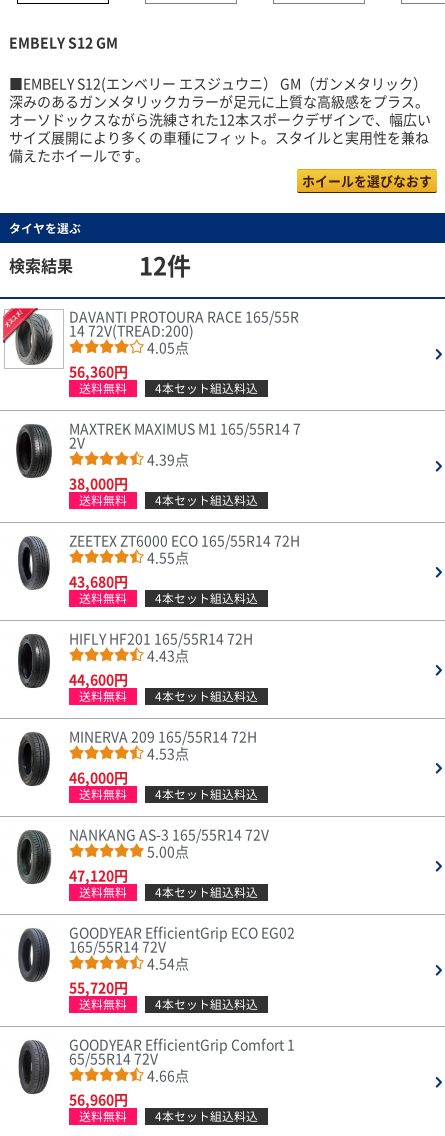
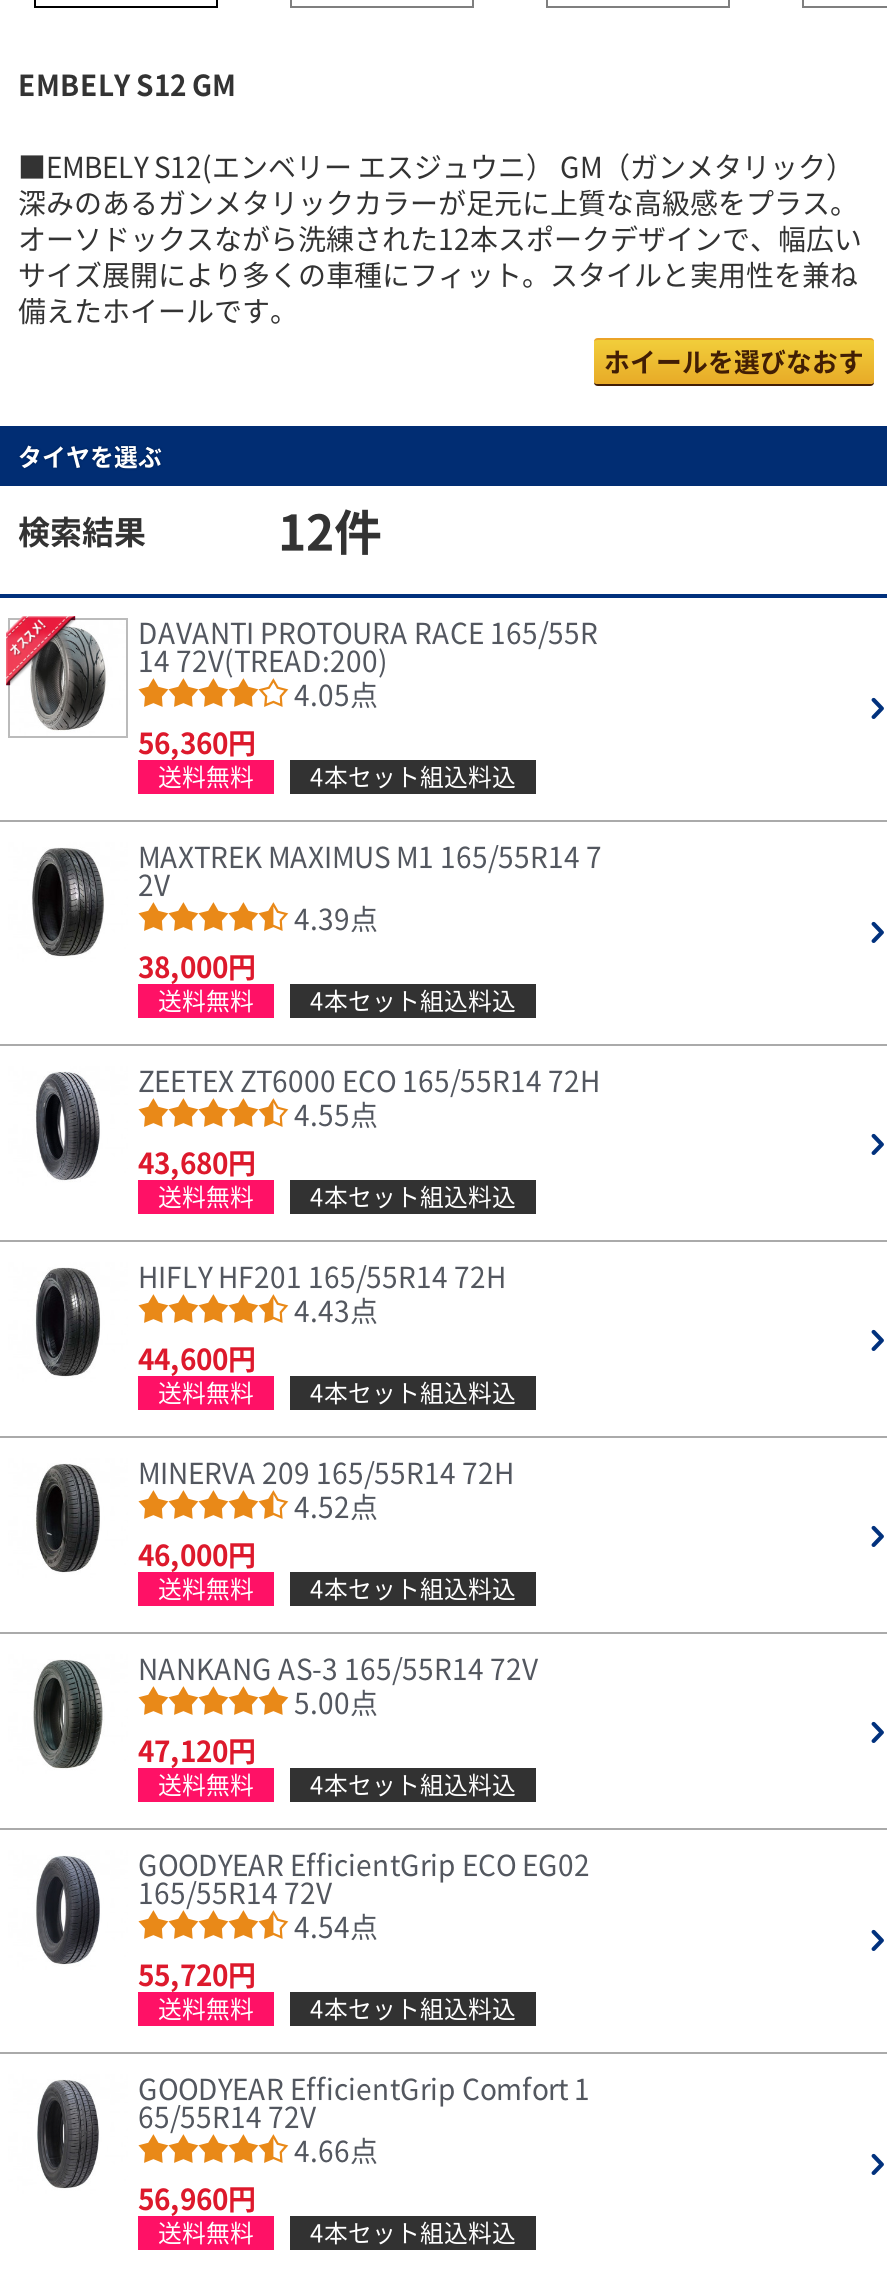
[147,743,189,763] 4.53点 -> [294,1487,378,1527] 4.52点

